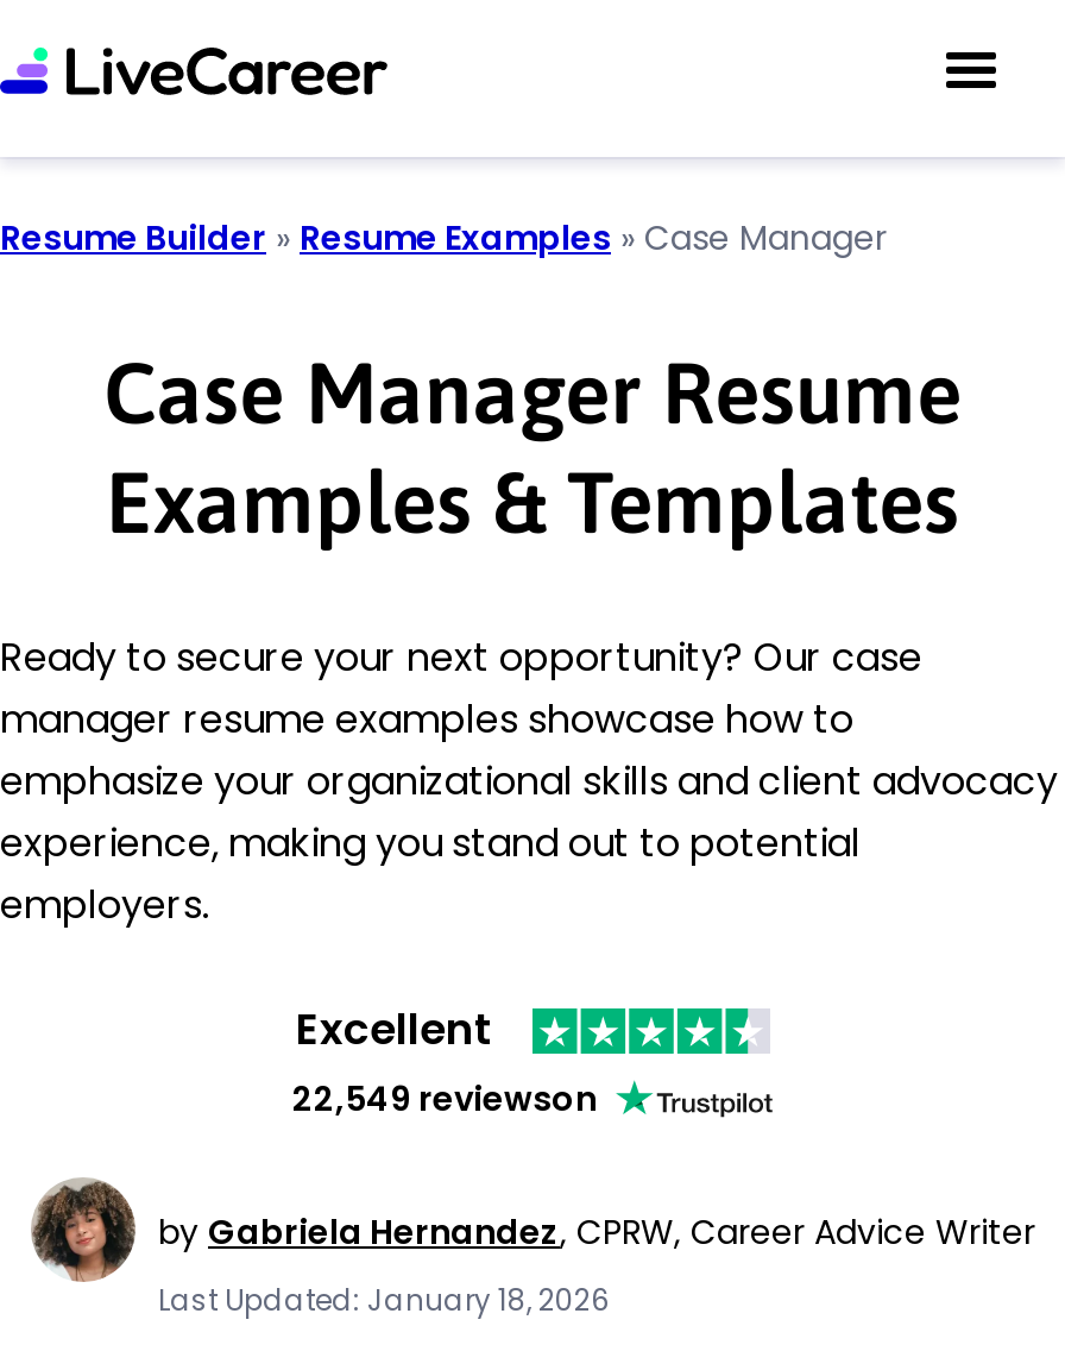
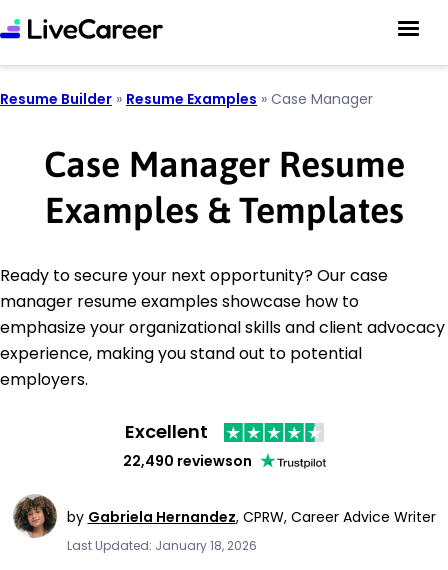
[292,1074,597,1122] 22,549 reviewson -> [122,451,251,471] 22,490 reviewson

